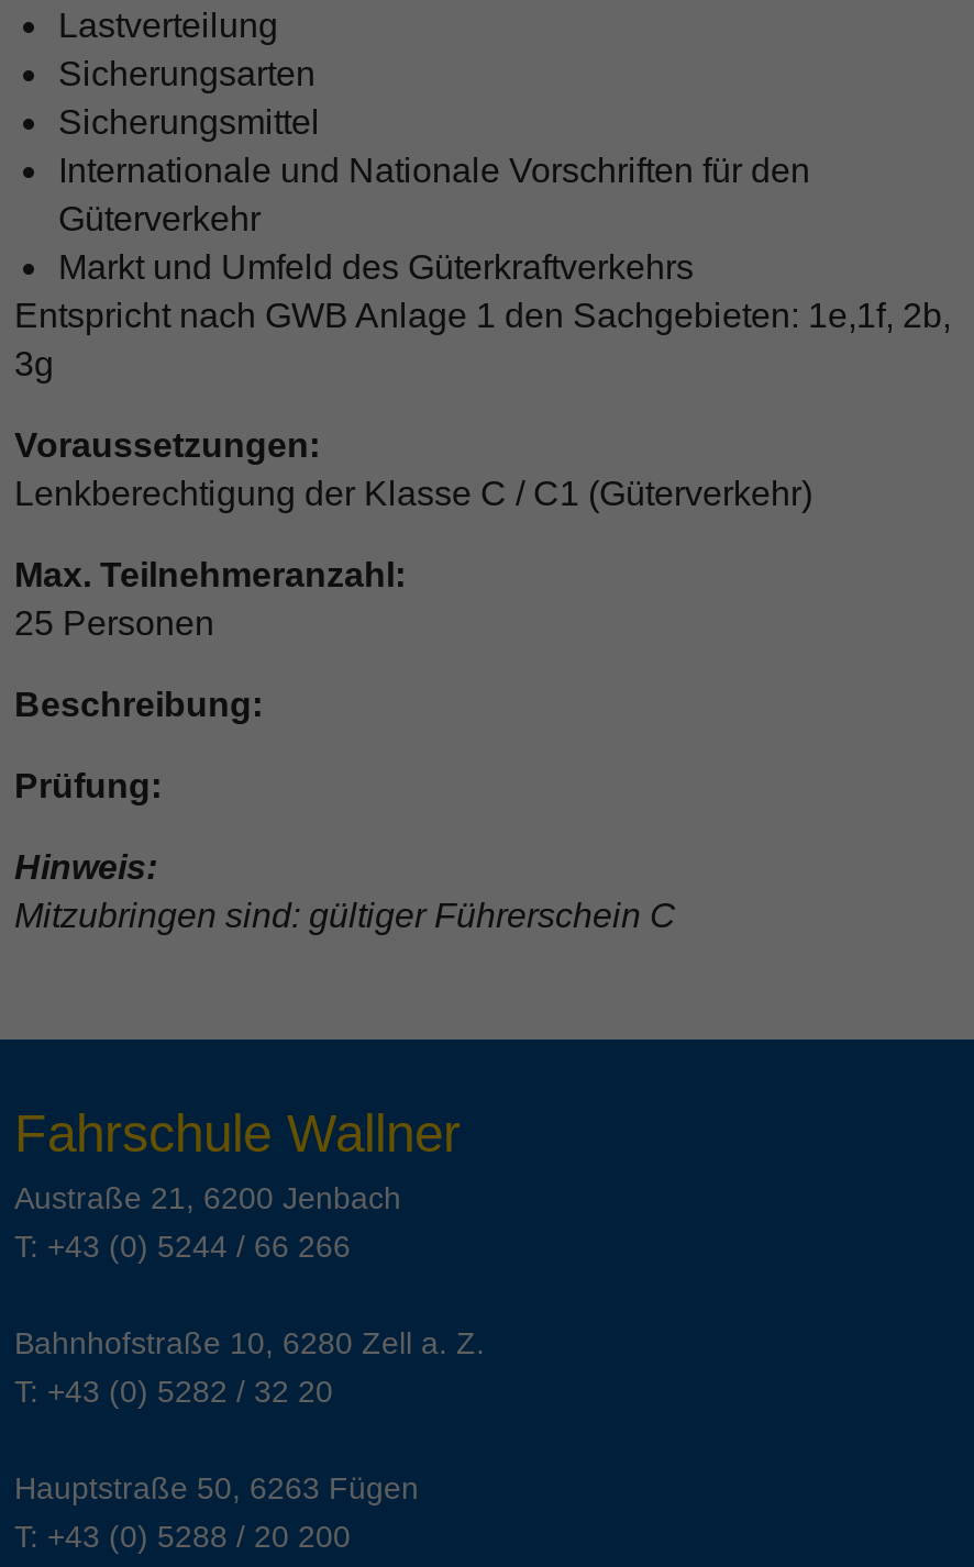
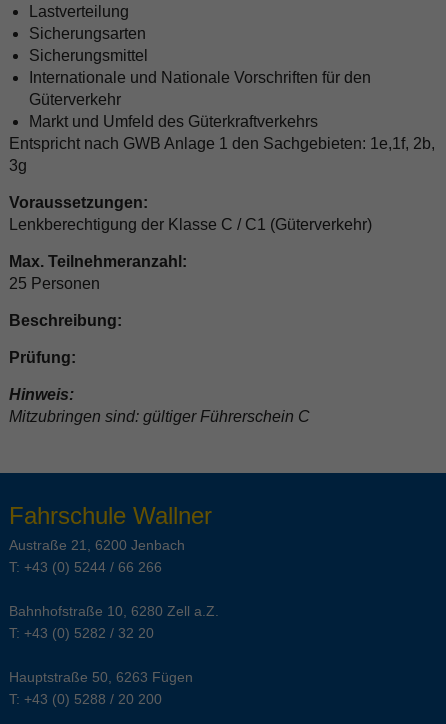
[14,1325,485,1360] Bahnhofstraße 10, 6280 Zell a. Z. -> [9,603,219,619] Bahnhofstraße 10, 6280 Zell a.Z.

